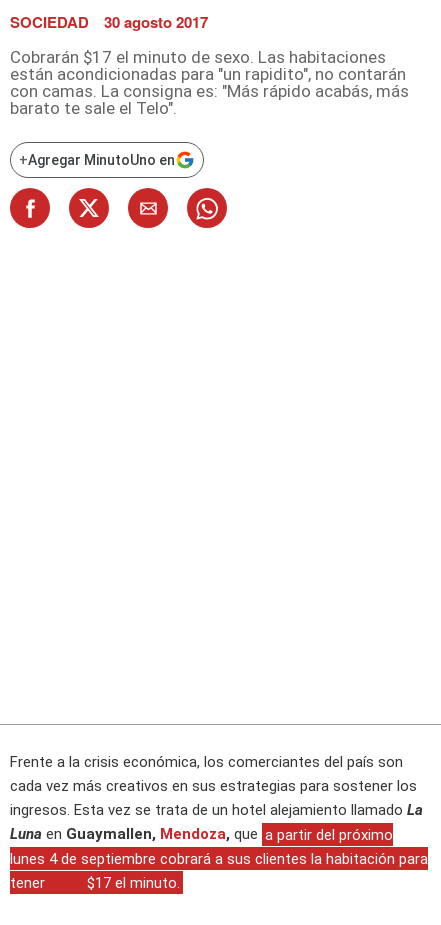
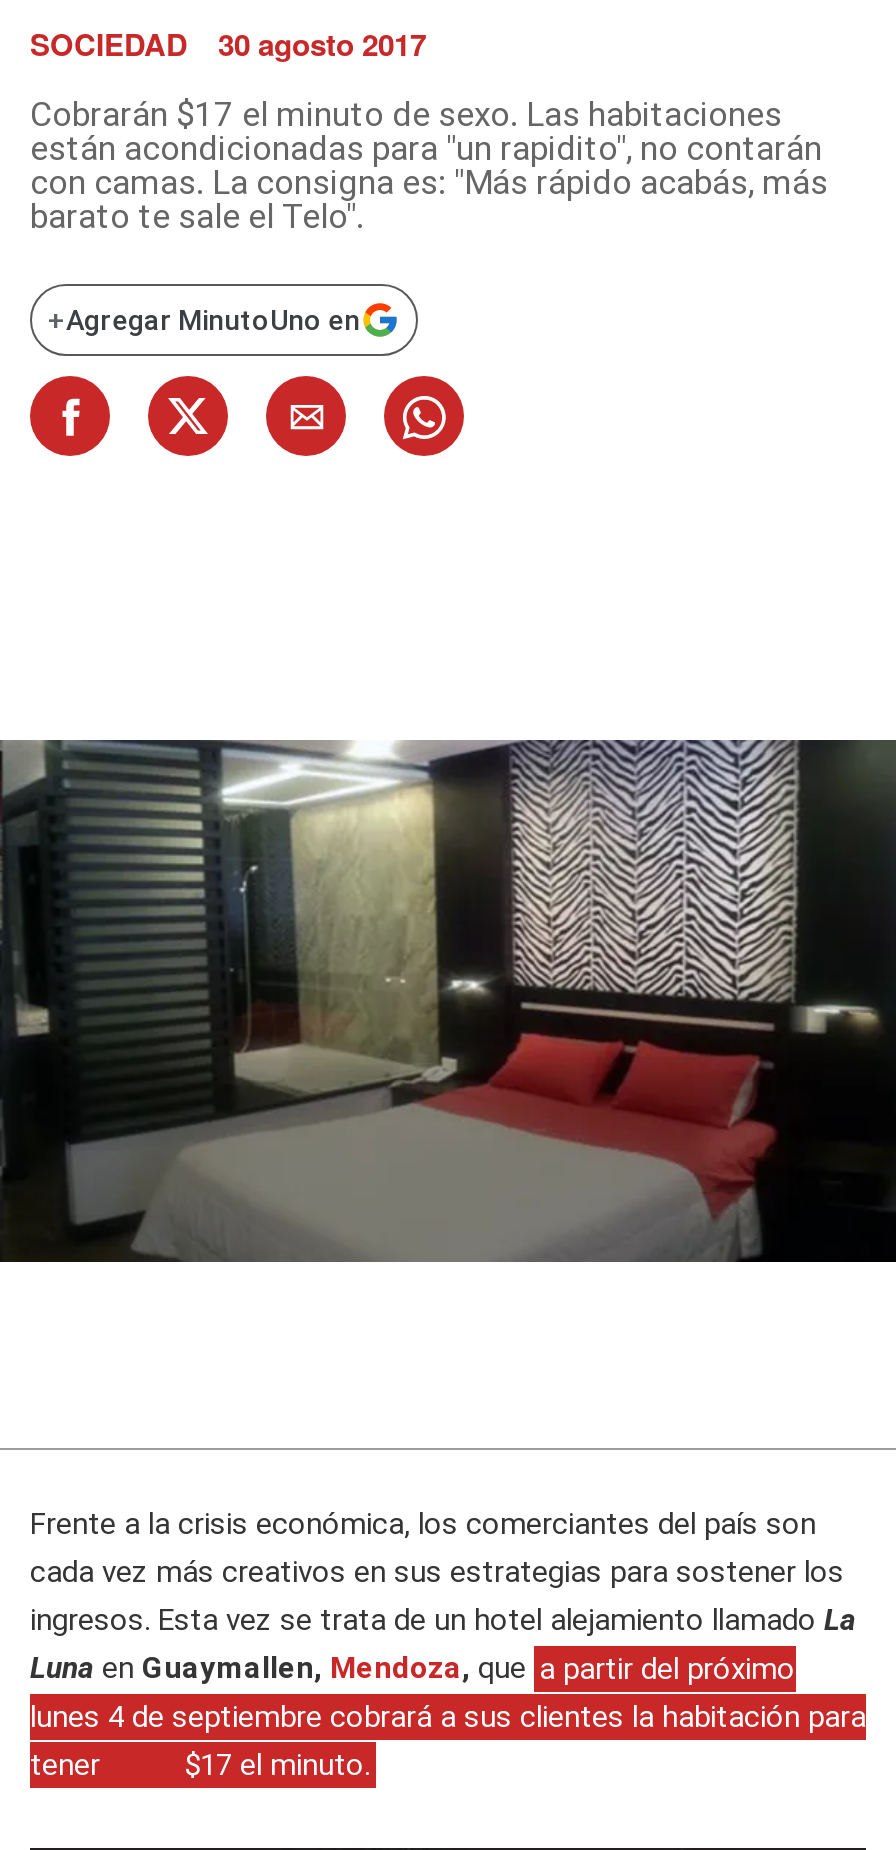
none -> [6,738,890,1264] [image]

